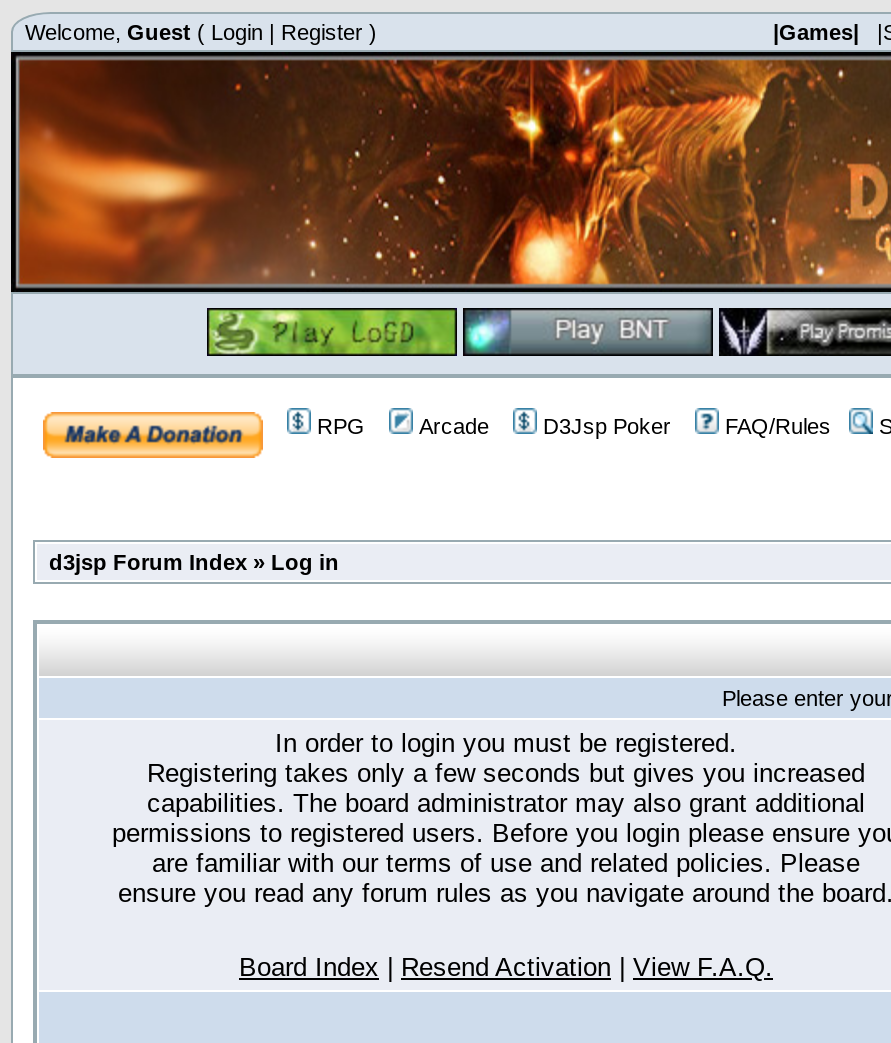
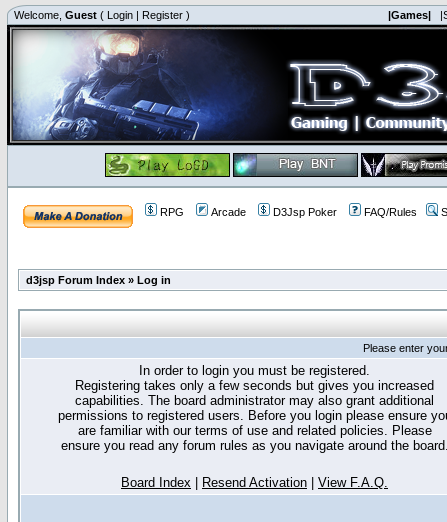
[19,58,885,286] [image] -> [12,29,444,141] [image]

